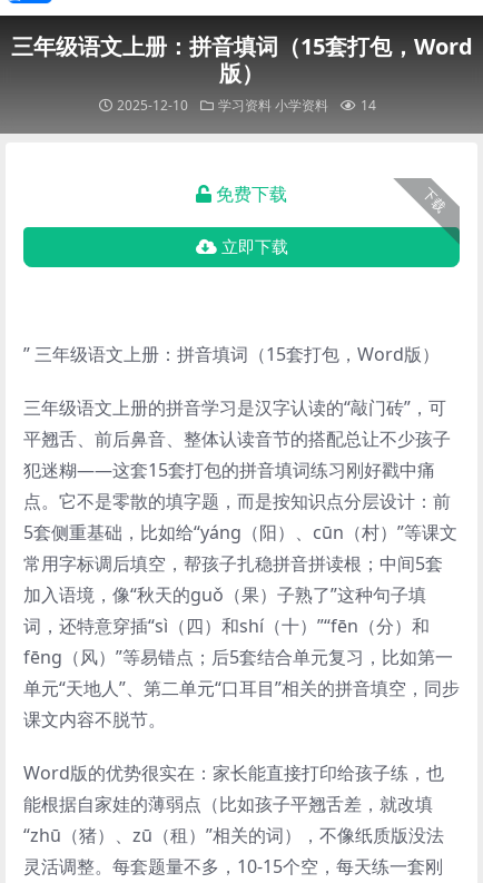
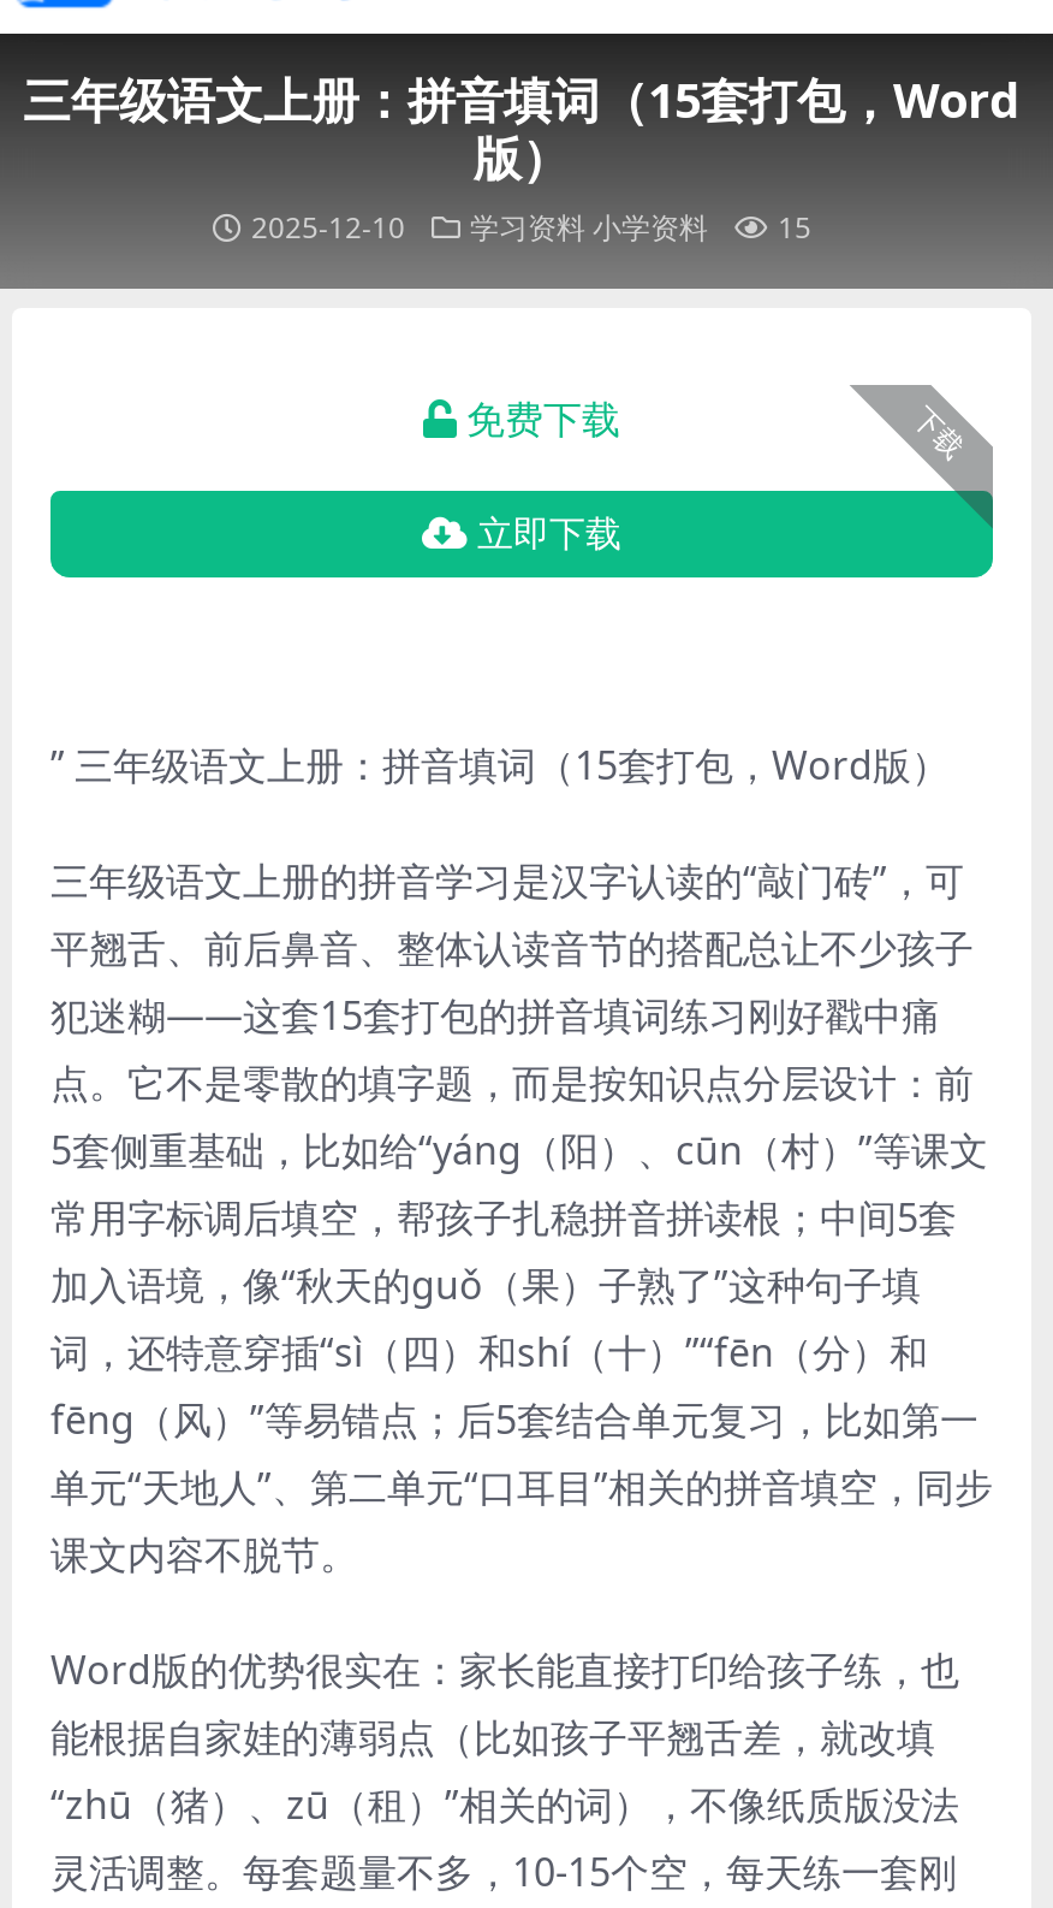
[116,96,376,115] 2025-12-10 学习资料 小学资料 14 -> [251,207,811,248] 2025-12-10 学习资料 小学资料 15

